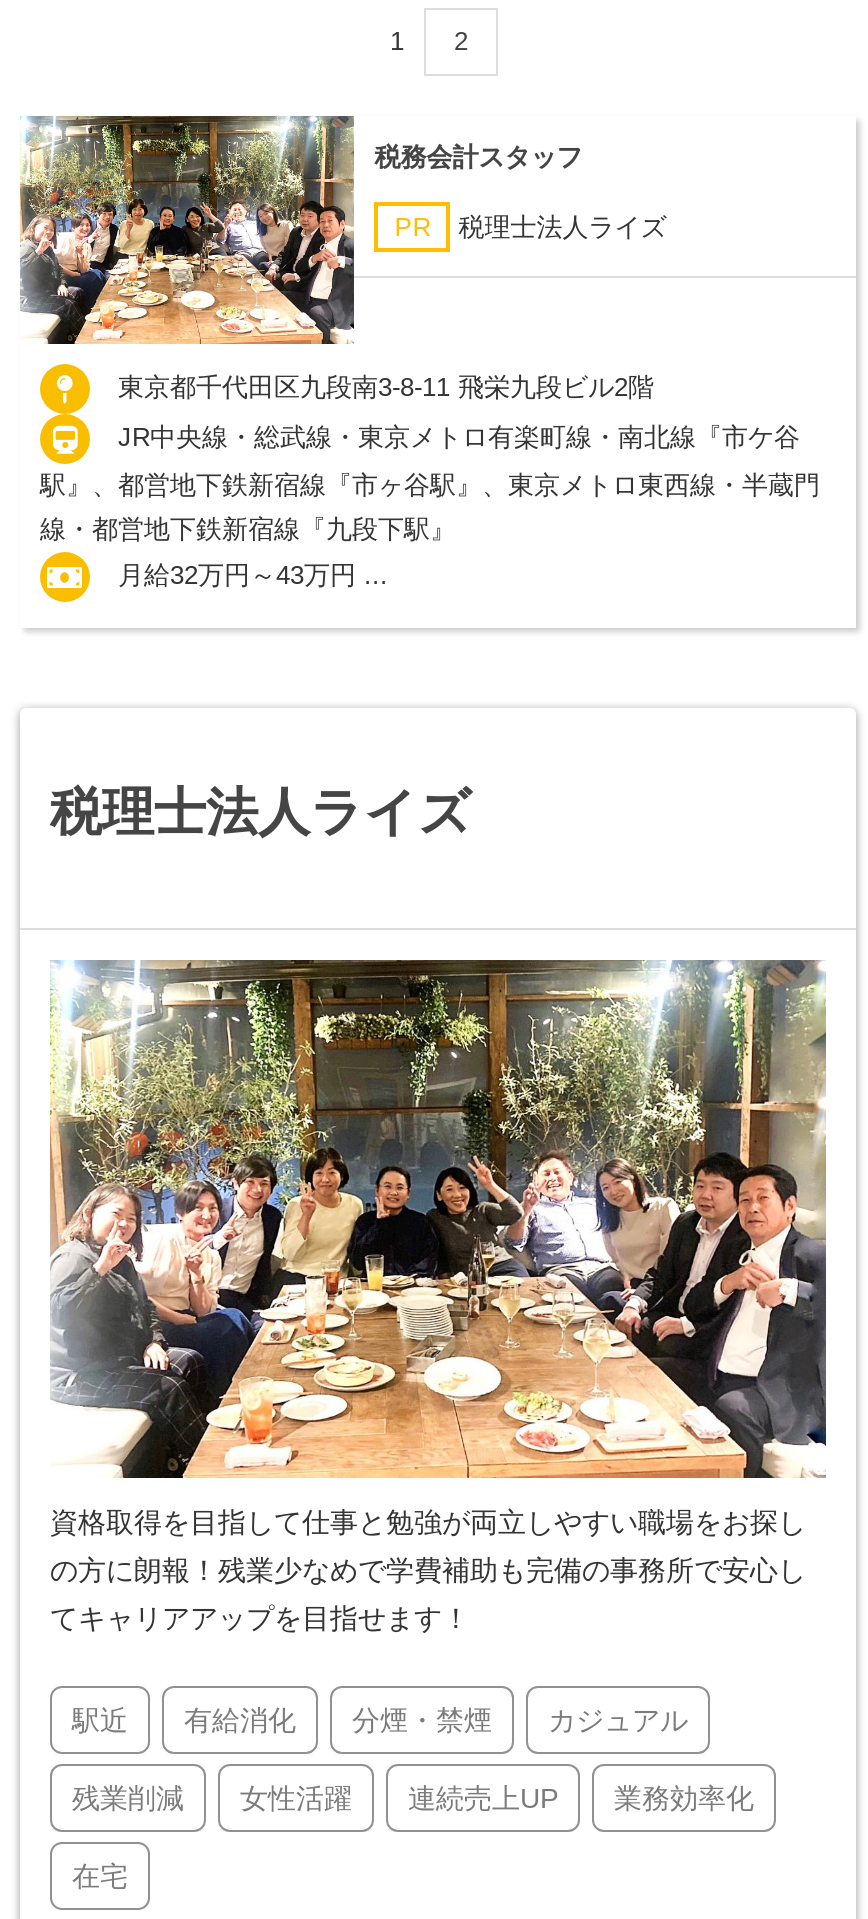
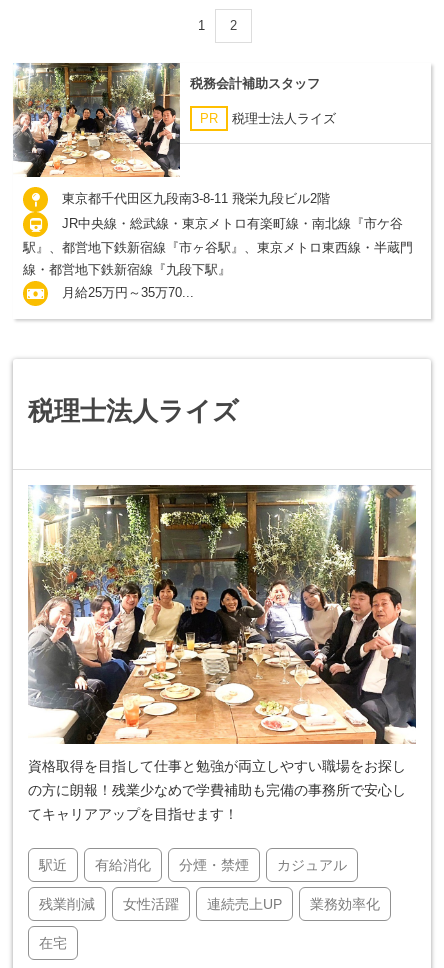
[374,142,582,172] 税務会計スタッフ -> [190,76,320,91] 税務会計補助スタッフ
[118,560,388,590] 月給32万円～43万円 ... -> [62,285,194,300] 月給25万円～35万70...

